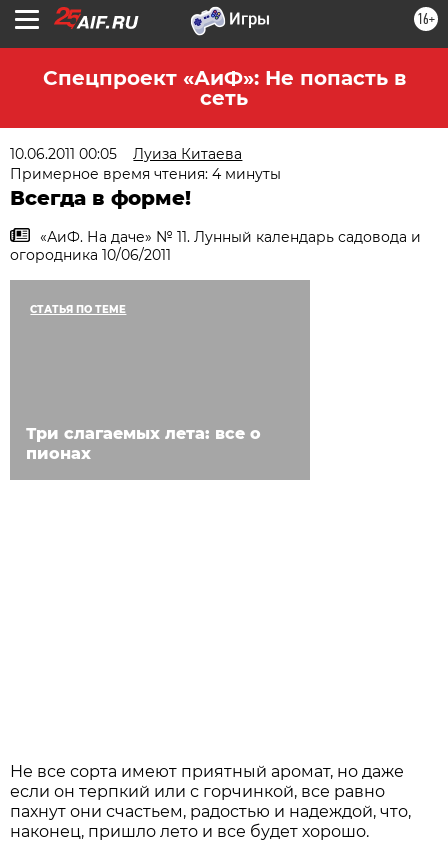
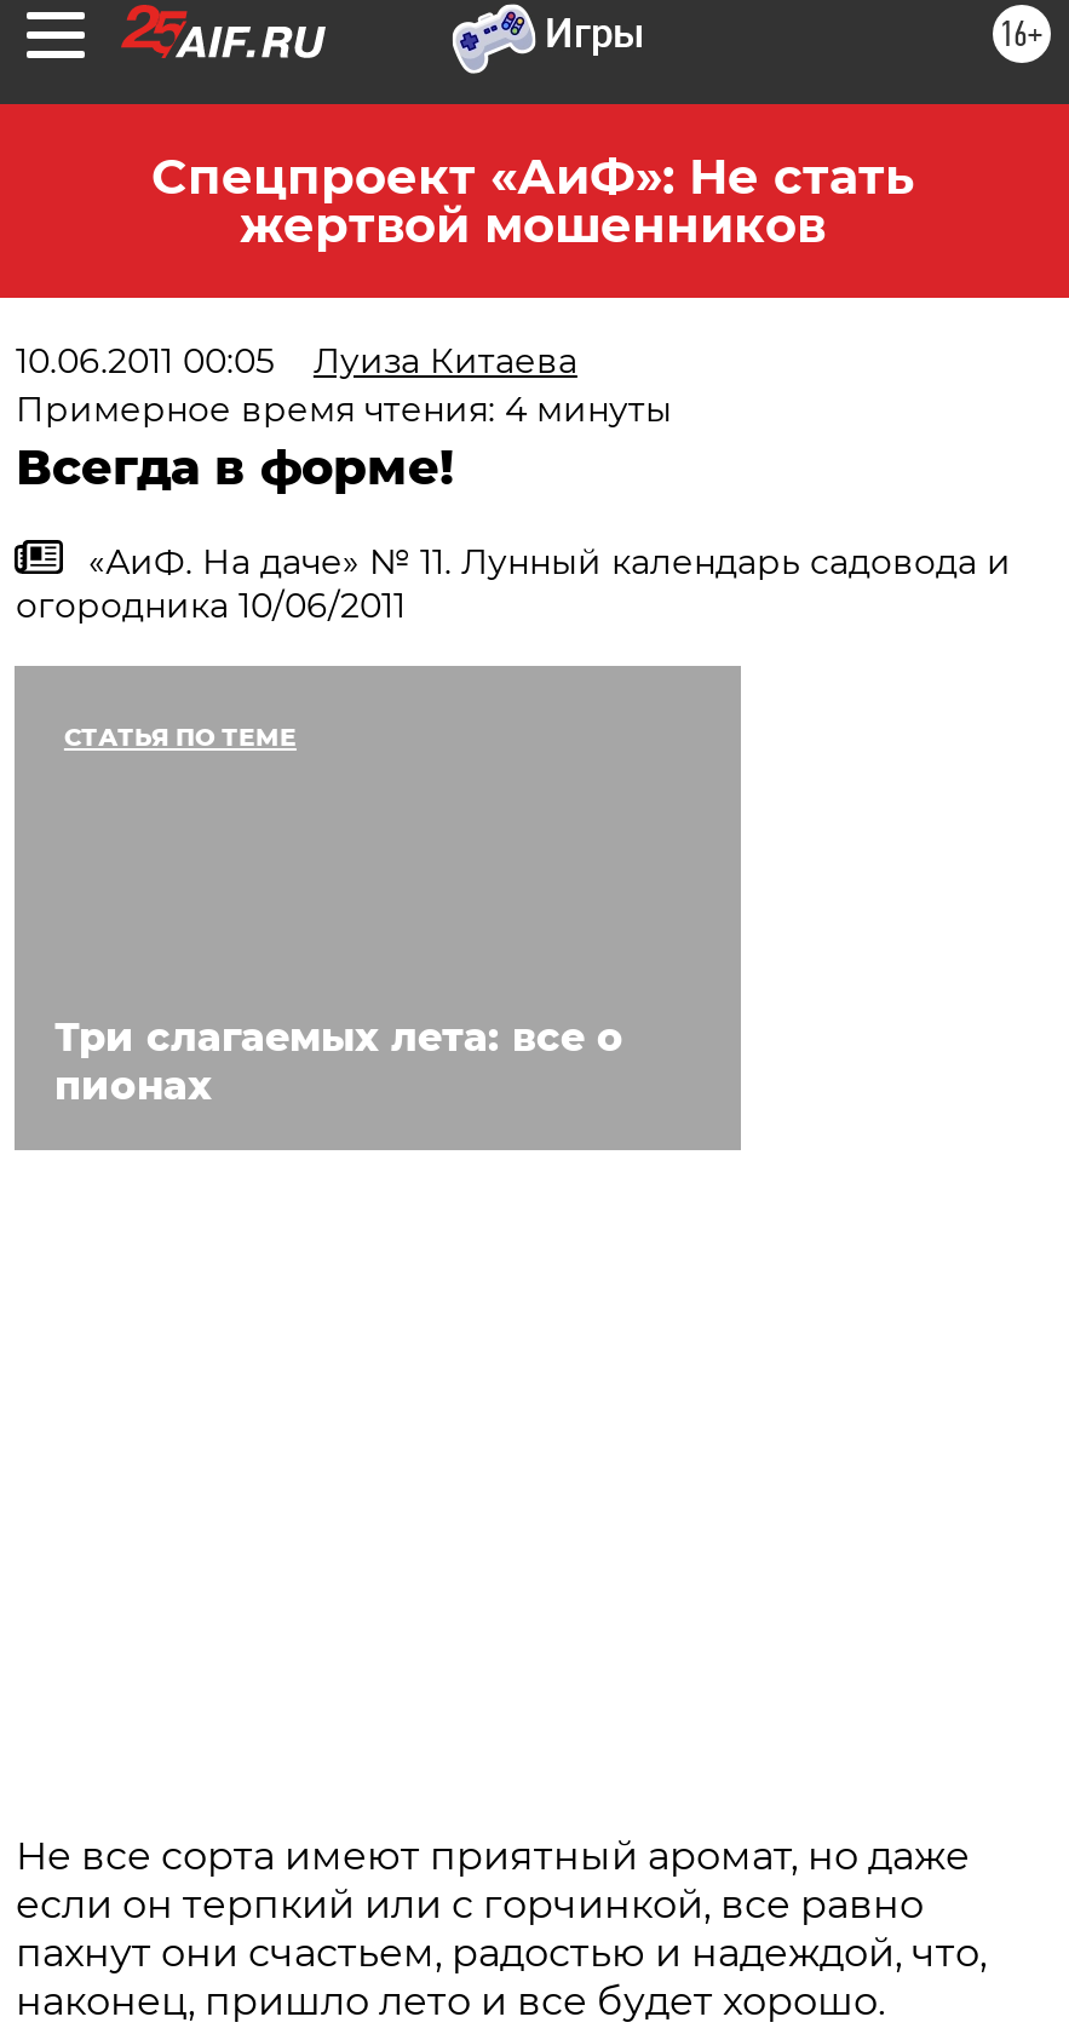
[42,66,405,110] Спецпроект «АиФ»: Не попасть в | сеть -> [151,148,914,254] Спецпроект «АиФ»: Не стать | жертвой мошенников

